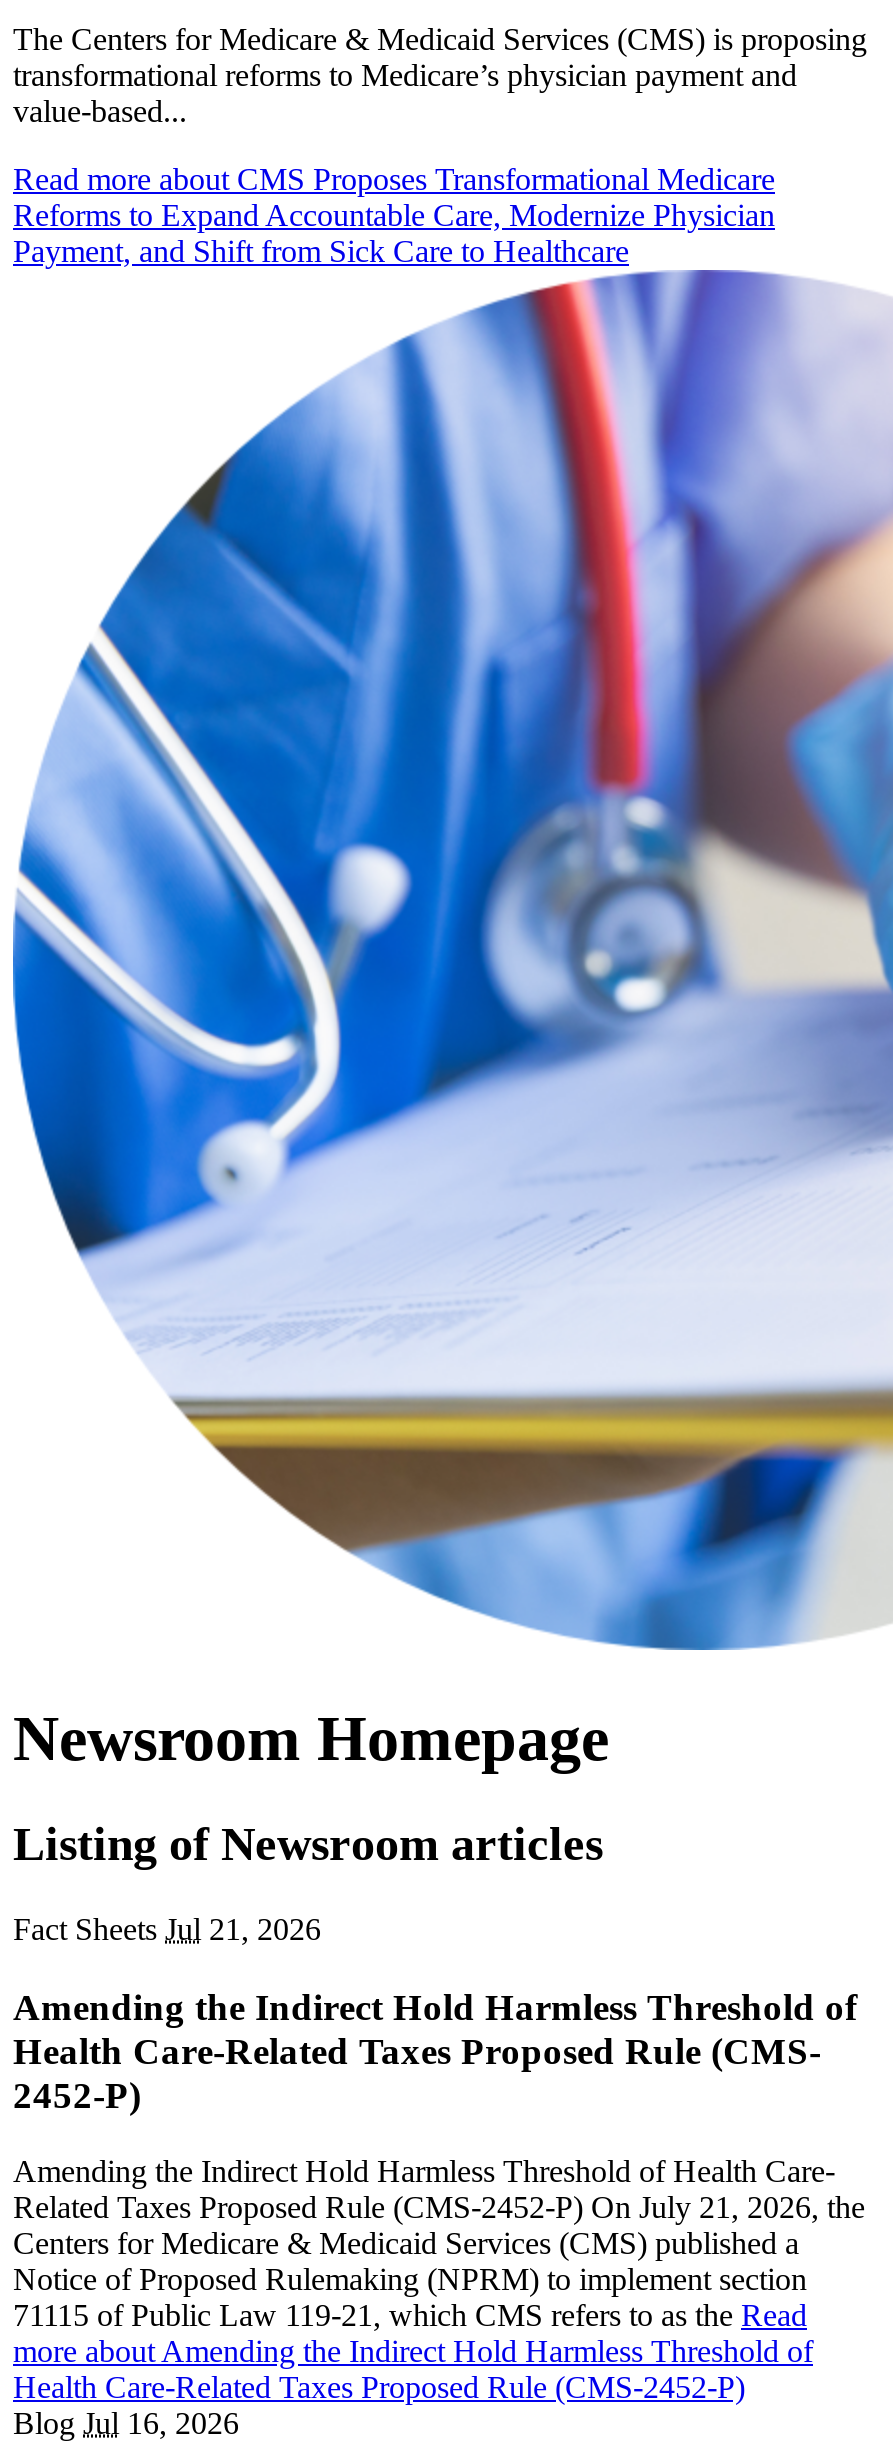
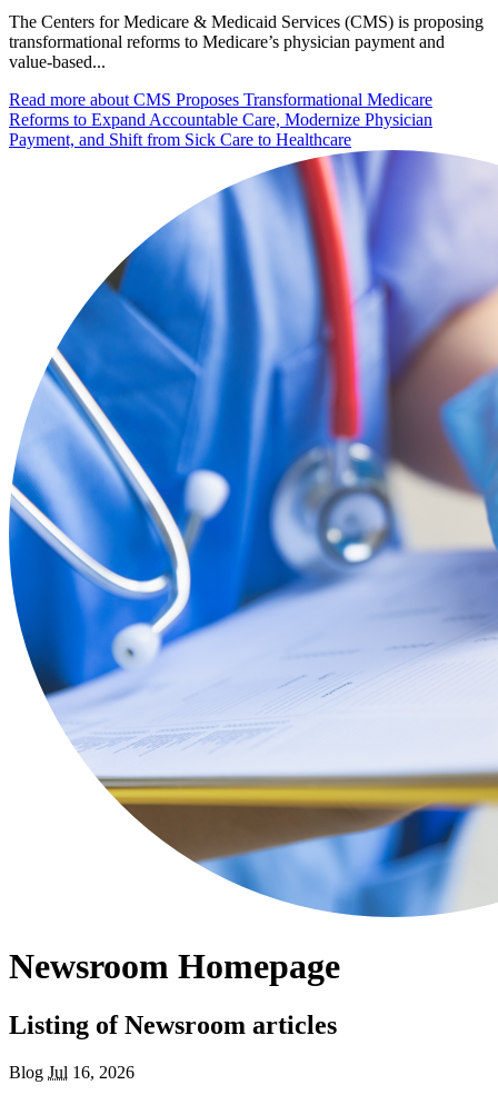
[13,1912,865,2405] Fact Sheets Jul 21, 2026 | Amending the Indirect Hold Harmless Threshold of | Health Care-Related Taxes Proposed Rule (CMS- | 2452-P) | Amending the Indirect Hold Harmless Threshold of Health Care- | Related Taxes Proposed Rule (CMS-2452-P) On July 21, 2026, the | Centers for Medicare & Medicaid Services (CMS) published a | Notice of Proposed Rulemaking (NPRM) to implement section | 71115 of Public Law 119-21, which CMS refers to as the Read | more about Amending the Indirect Hold Harmless Threshold of | Health Care-Related Taxes Proposed Rule (CMS-2452-P) -> none

